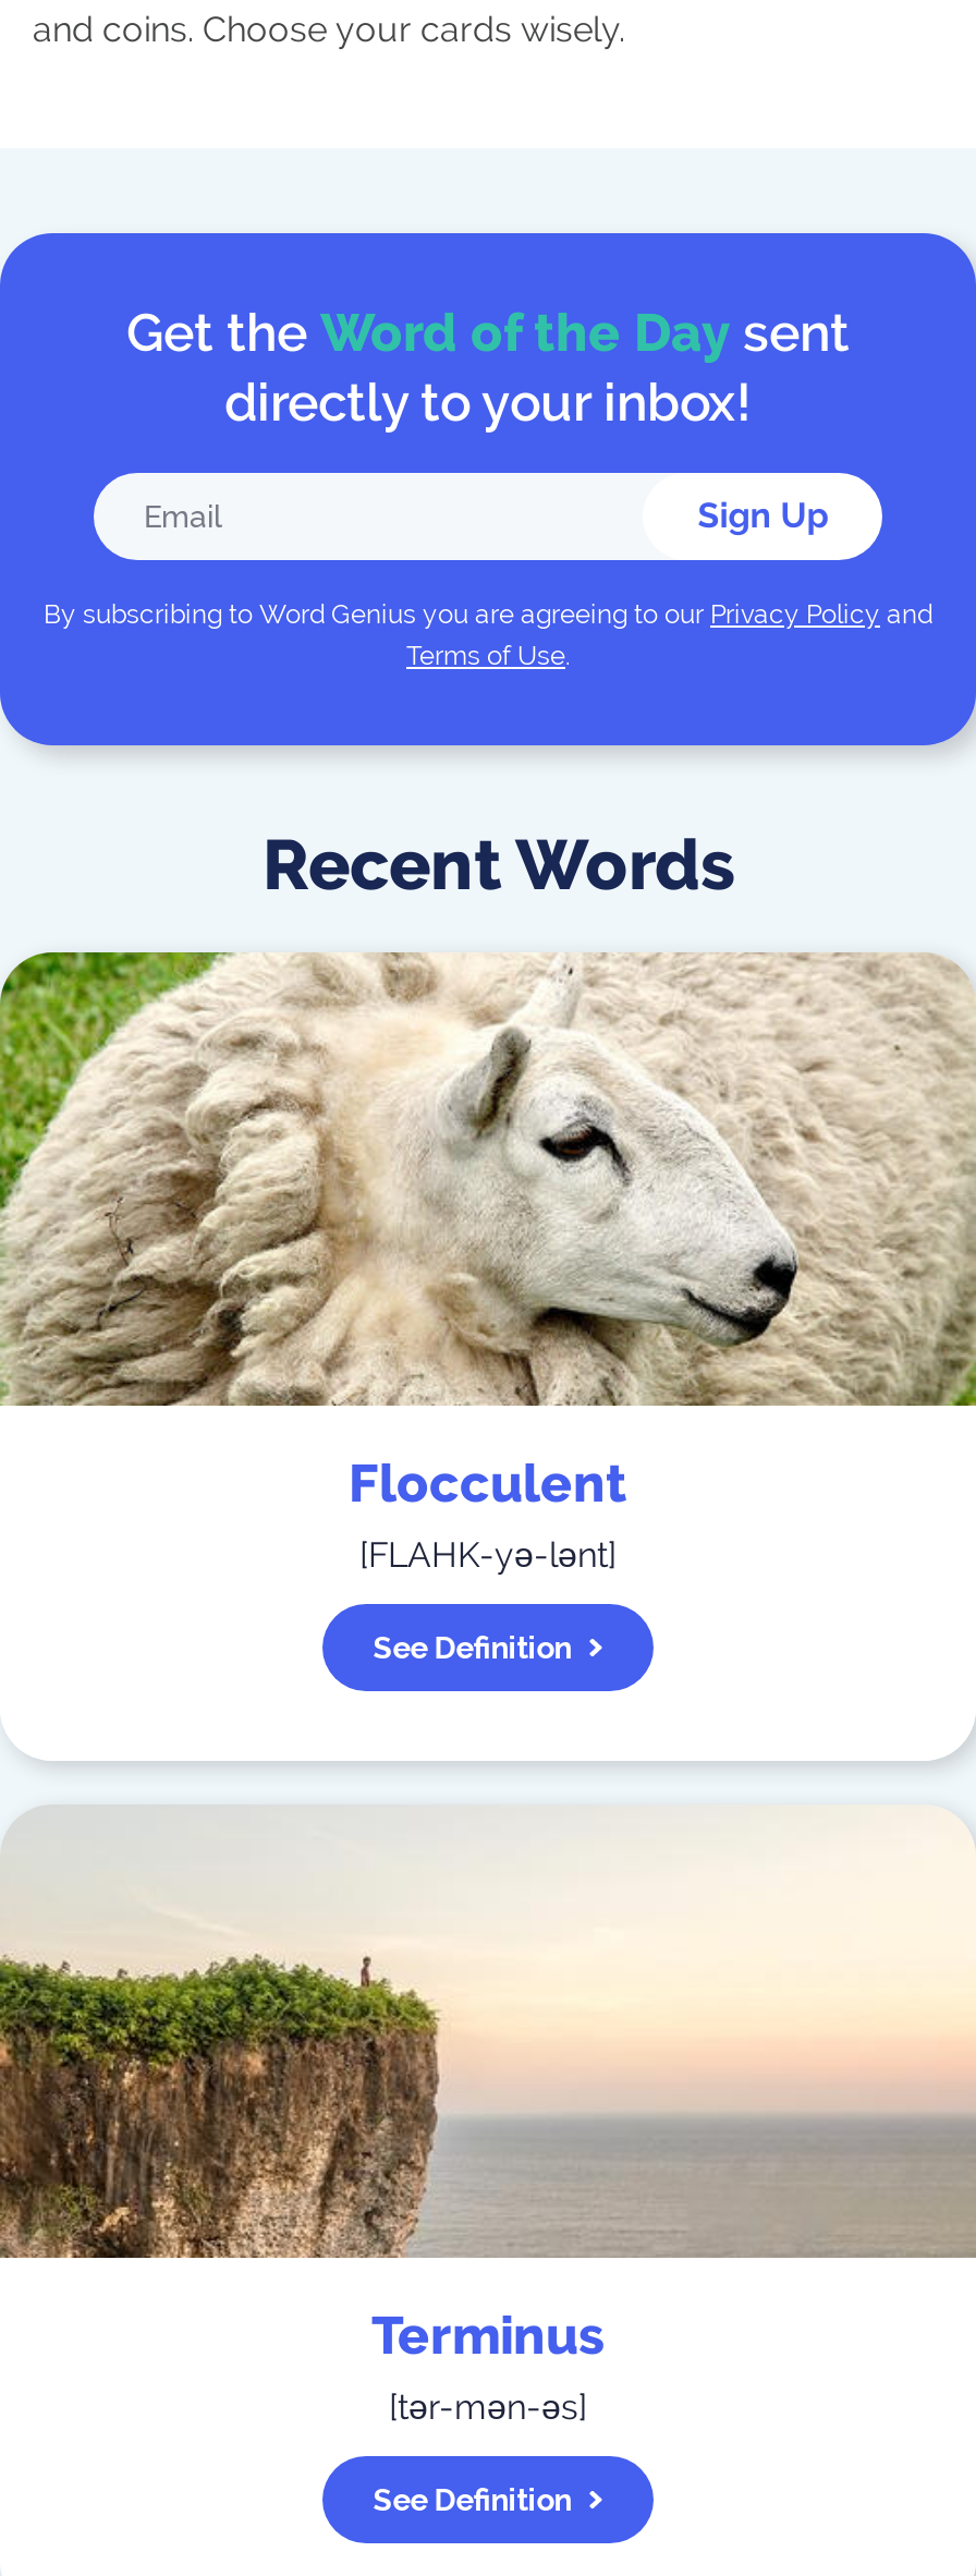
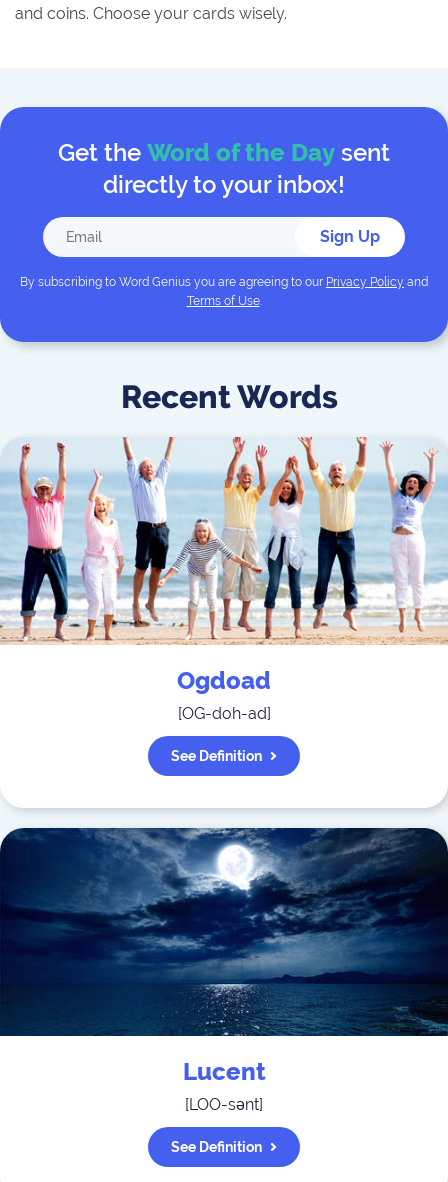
[7,950,969,1576] [image] | Flocculent | [FLAHK-yə-lənt] -> [3,436,445,723] [image] | Ogdoad | [OG-doh-ad]
[7,1805,969,2428] [image] | Terminus | [tər-mən-əs] -> [3,827,445,1114] [image] | Lucent | [LOO-sənt]

